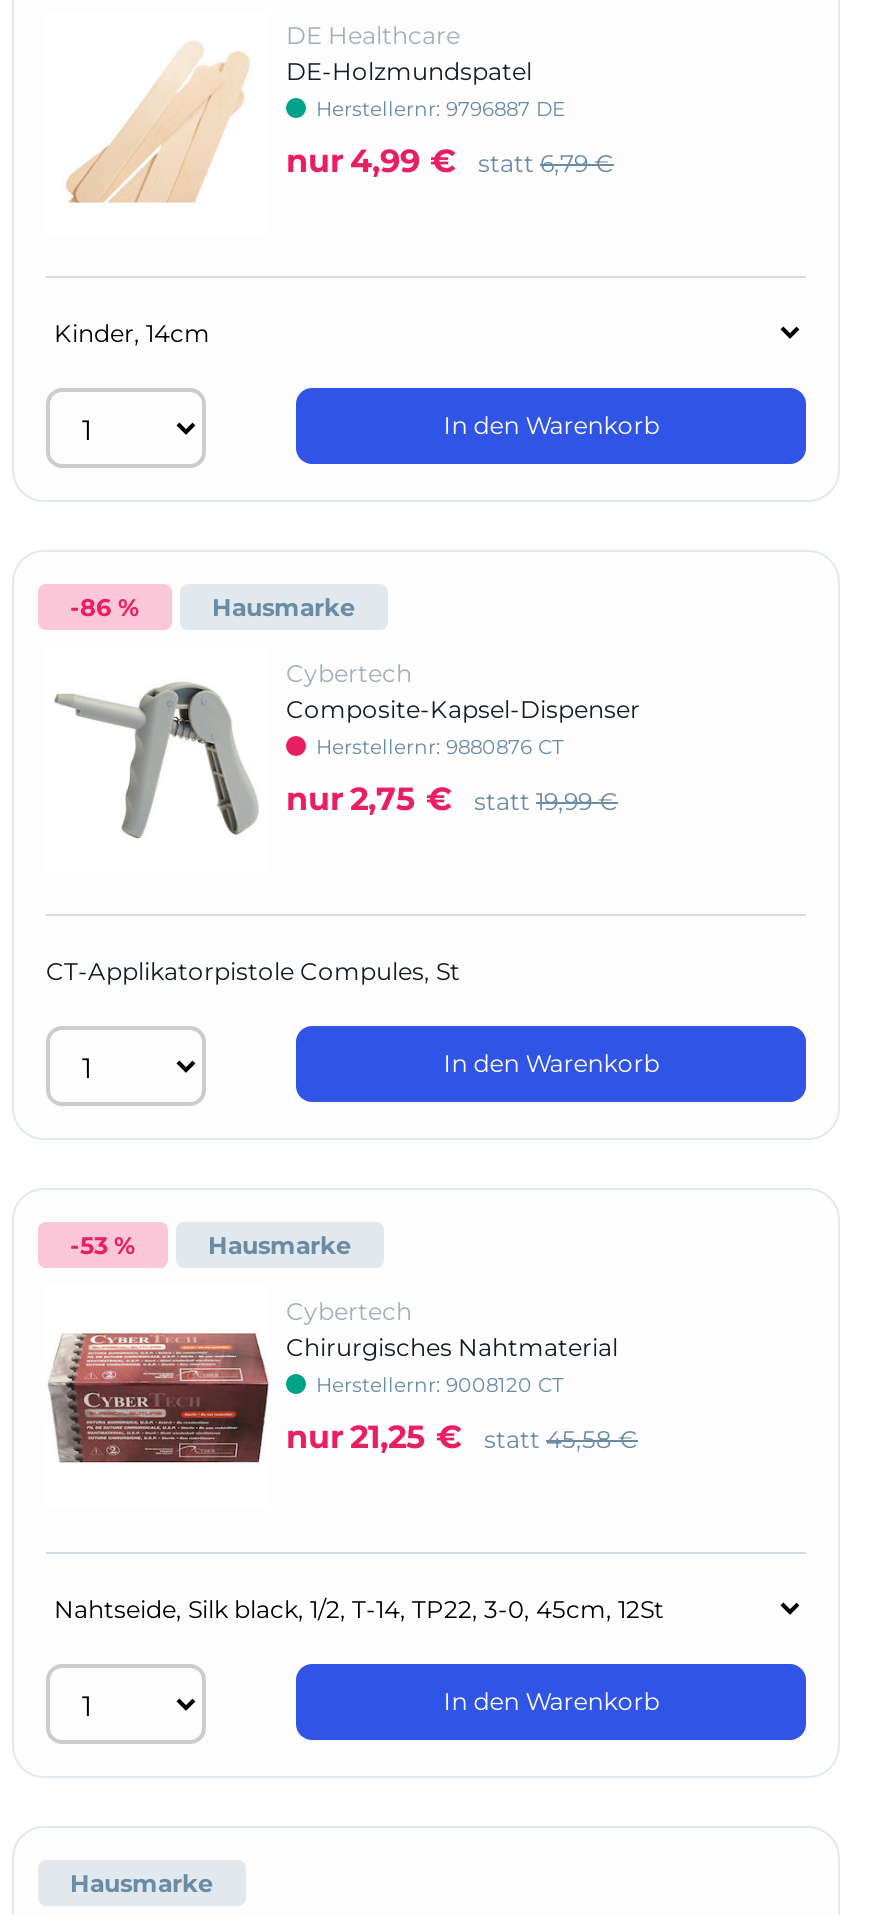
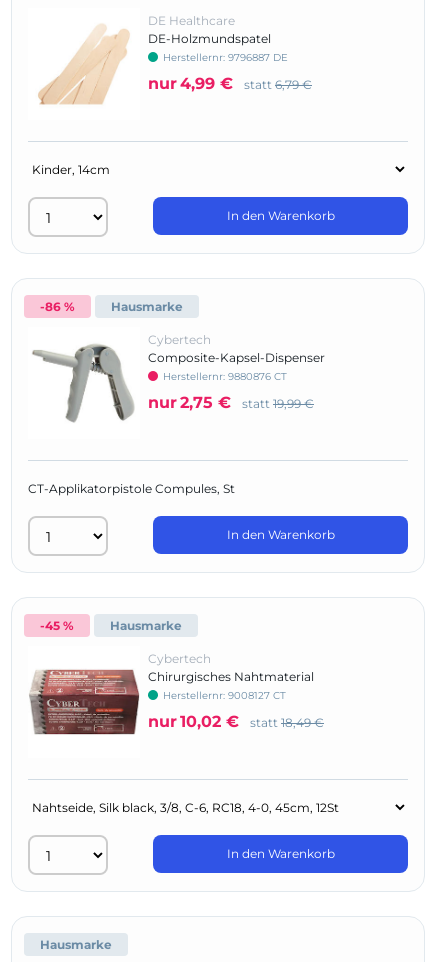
[70,1230,136,1260] -53 % -> [40,618,74,633] -45 %
[316,1372,564,1398] Herstellernr: 9008120 CT -> [163,689,286,702] Herstellernr: 9008127 CT
[286,1418,462,1456] nur 21,25 € -> [148,712,239,731] nur 10,02 €
[484,1424,638,1454] statt 45,58 € -> [250,715,324,730] statt 18,49 €

